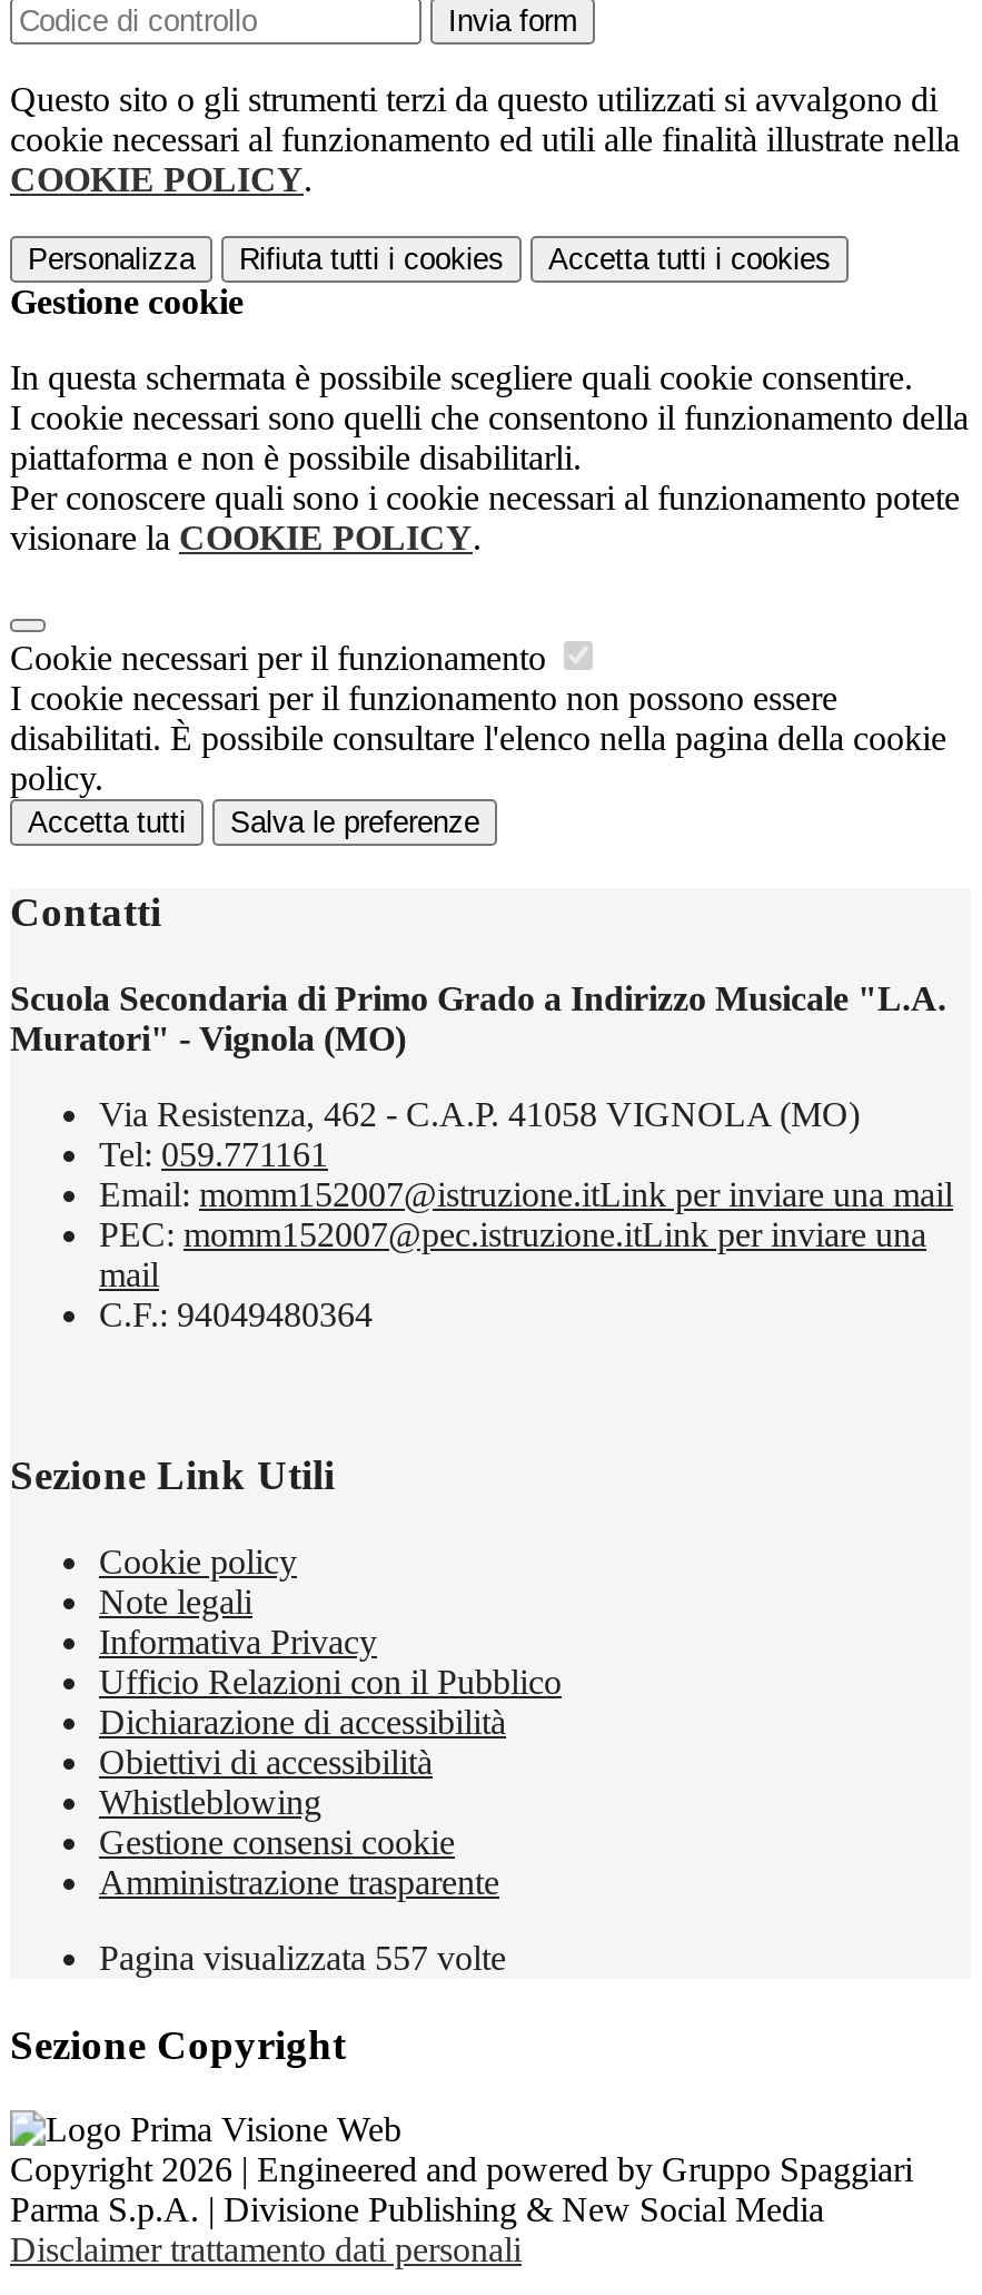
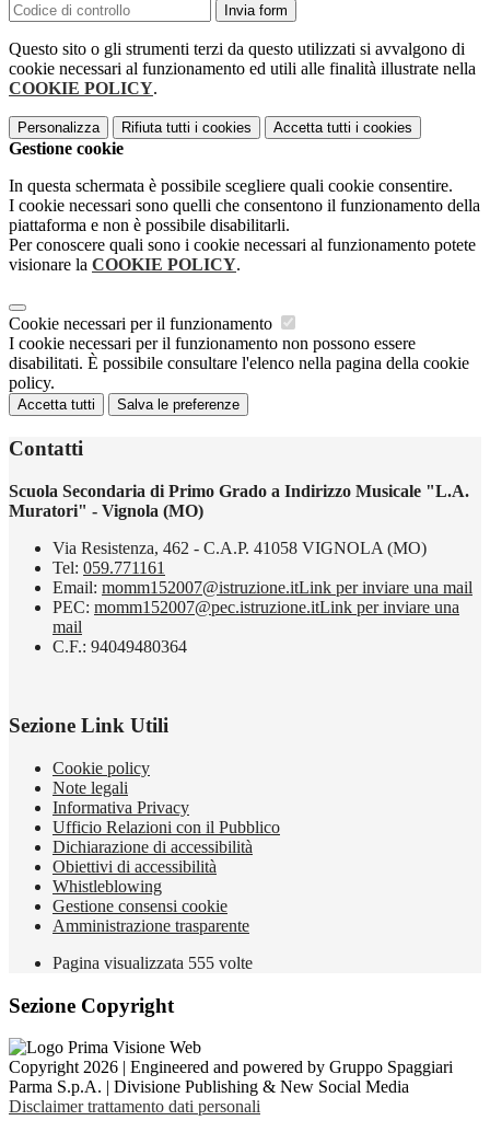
[99,1939,506,1977] Pagina visualizzata 557 volte -> [52,954,253,972] Pagina visualizzata 555 volte

